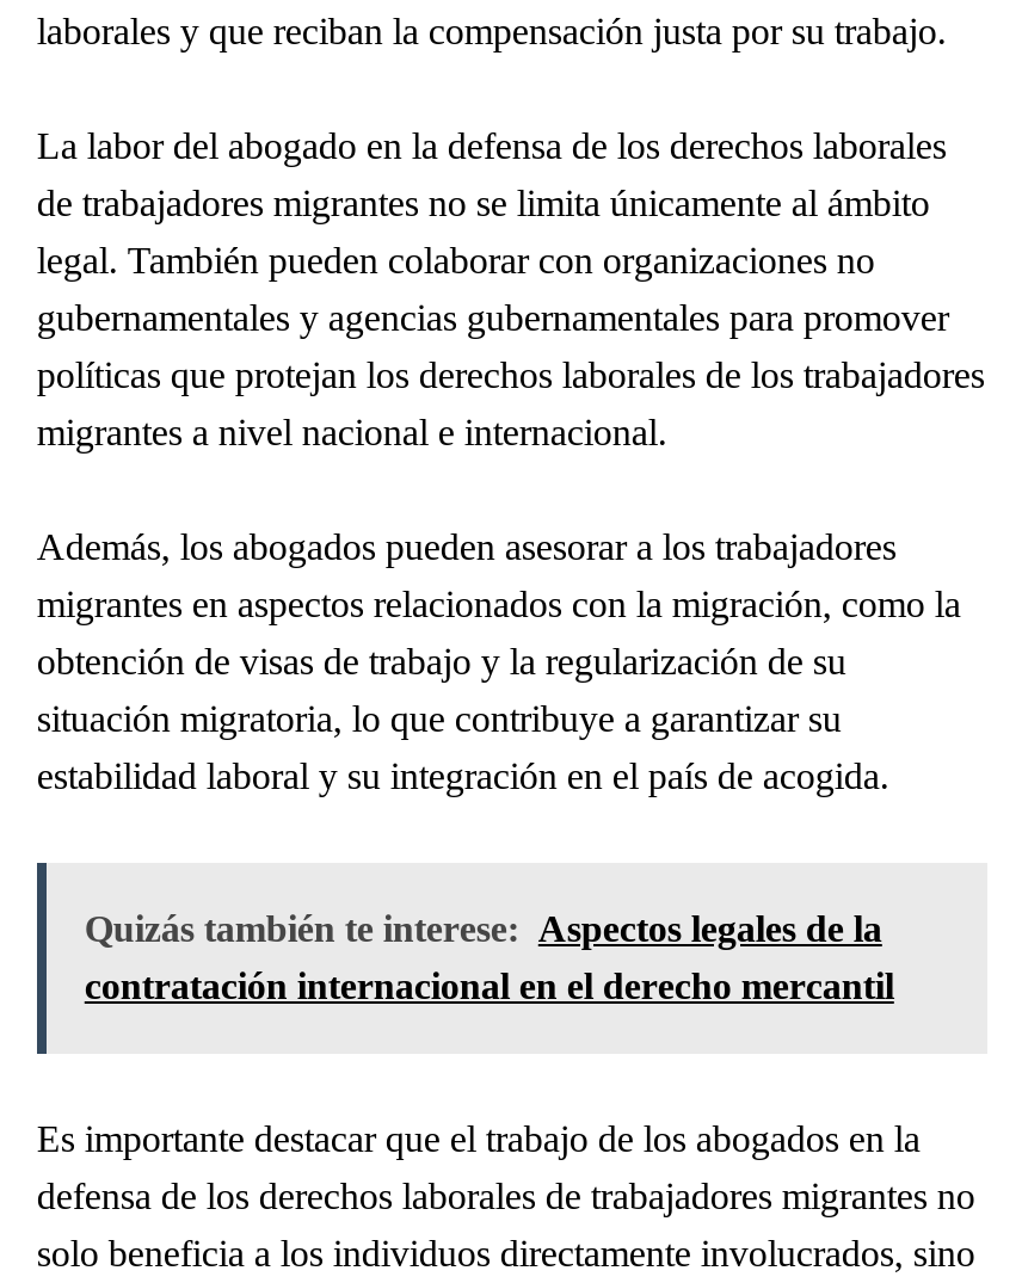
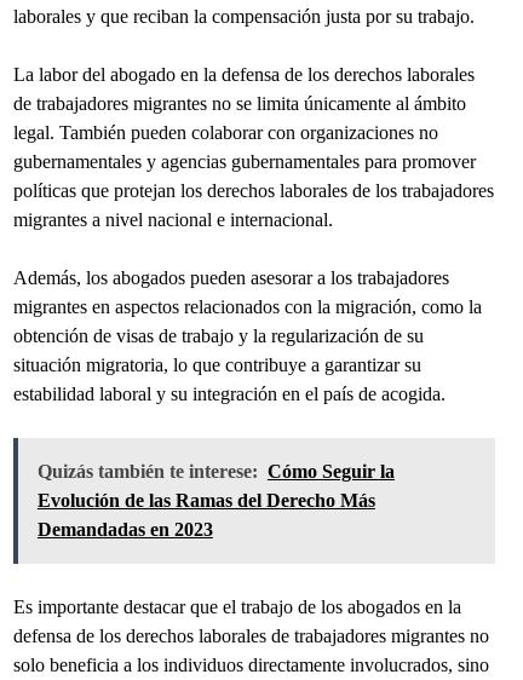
[85,908,894,1005] Quizás también te interese: Aspectos legales de la | contratación internacional en el derecho mercantil -> [37,461,395,539] Quizás también te interese: Cómo Seguir la | Evolución de las Ramas del Derecho Más | Demandadas en 2023

